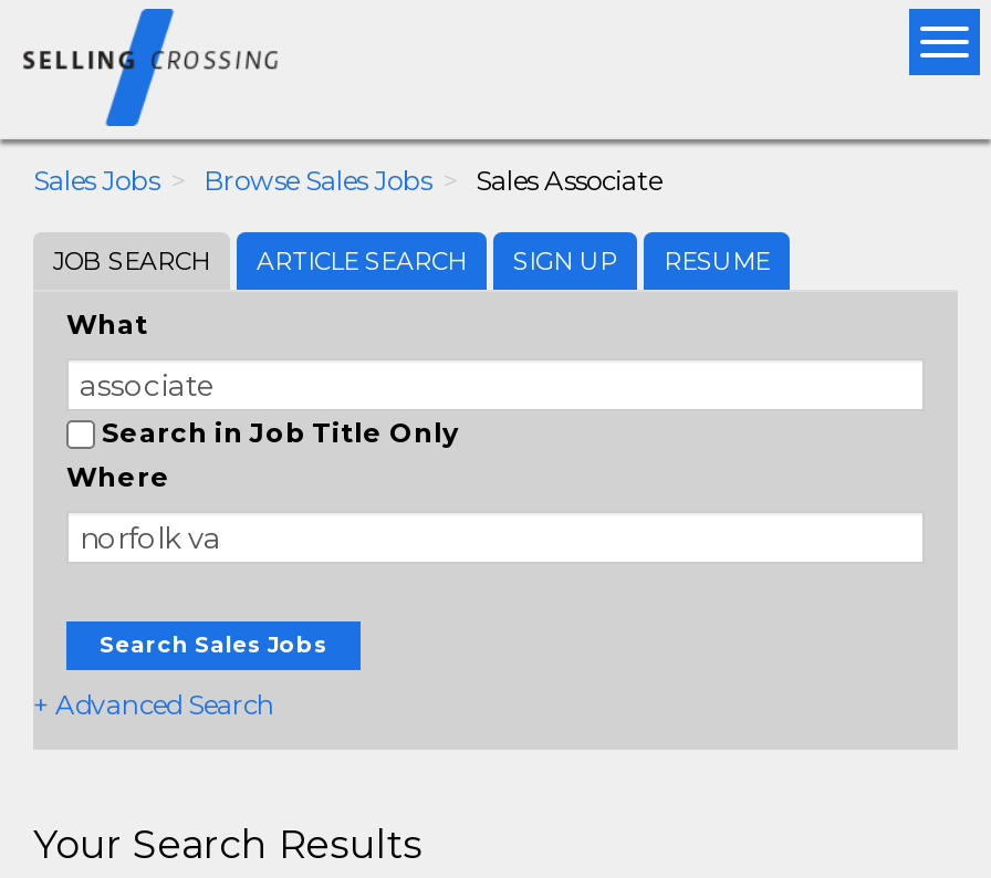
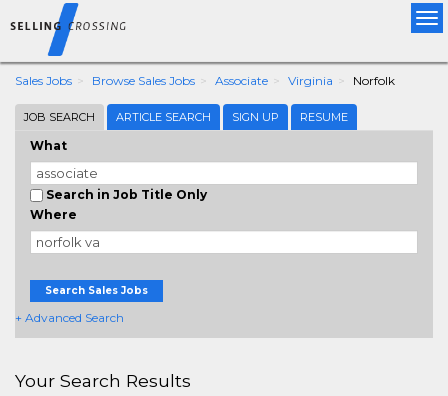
[476,164,661,197] Sales Associate -> [215,73,395,88] Associate | Virginia | Norfolk

